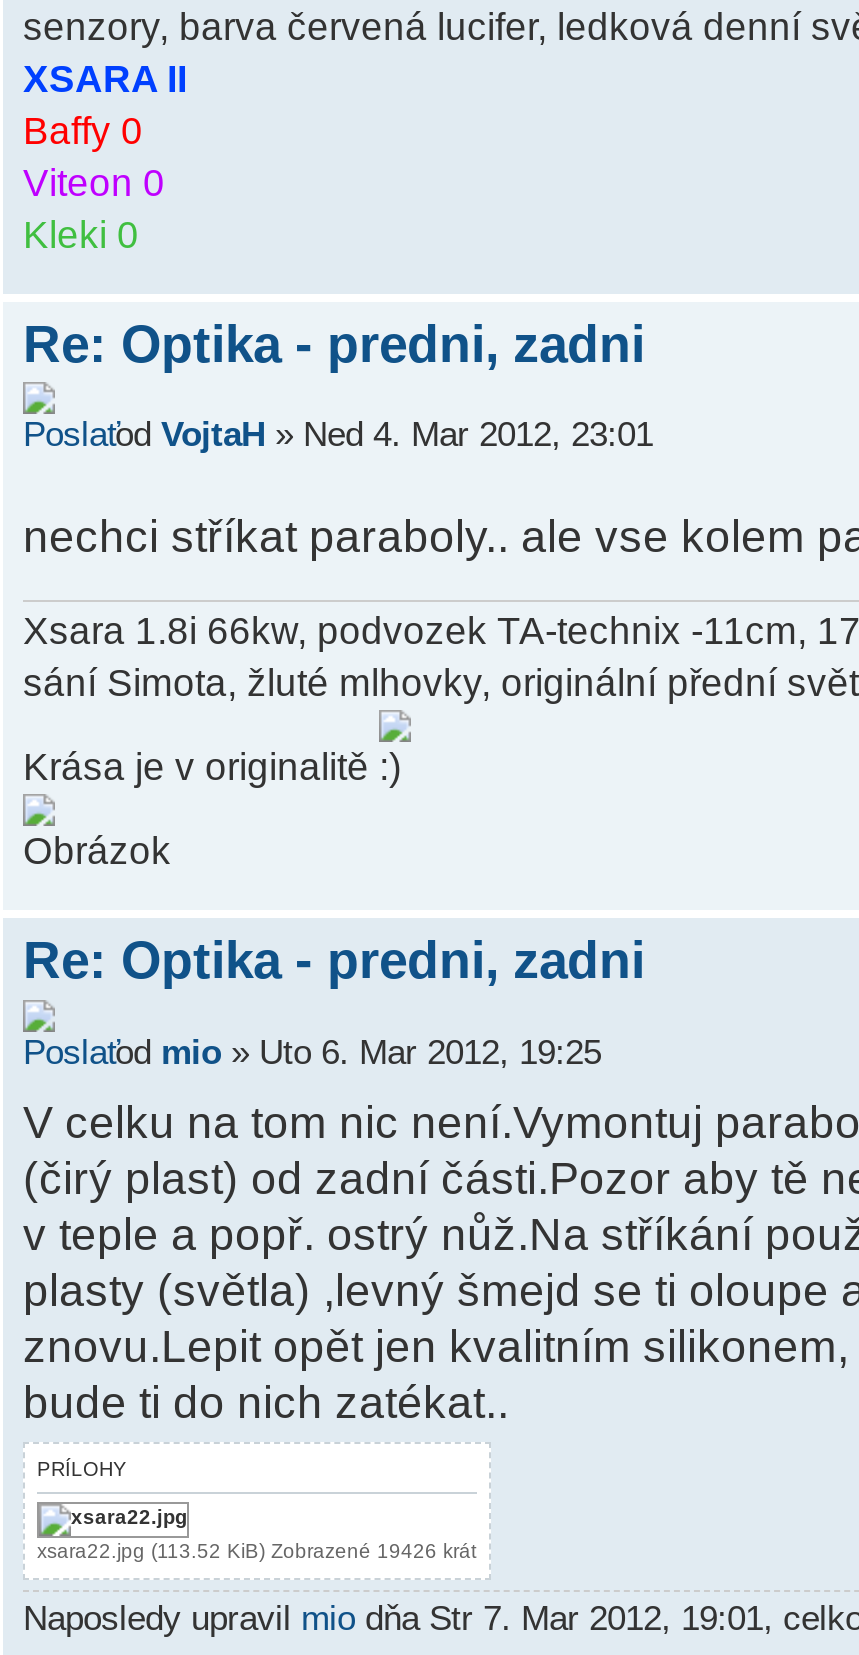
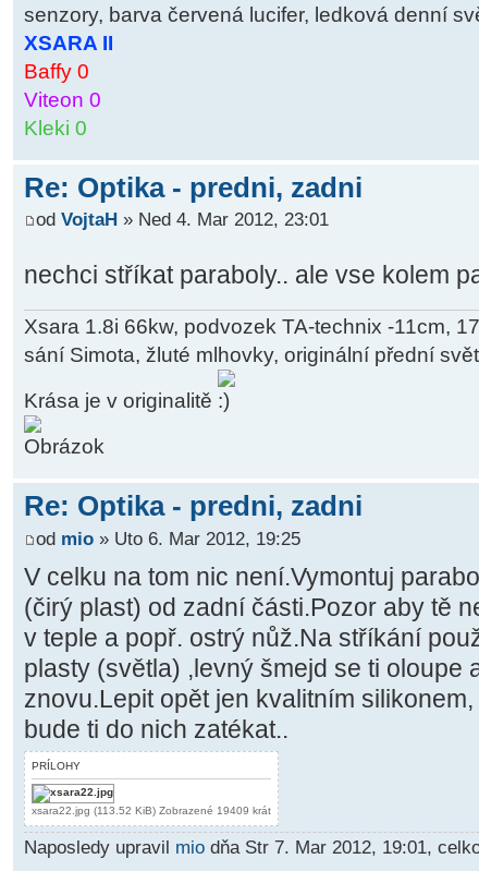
[37,1539,477,1561] xsara22.jpg (113.52 KiB) Zobrazené 19426 krát -> [32,804,271,816] xsara22.jpg (113.52 KiB) Zobrazené 19409 krát

